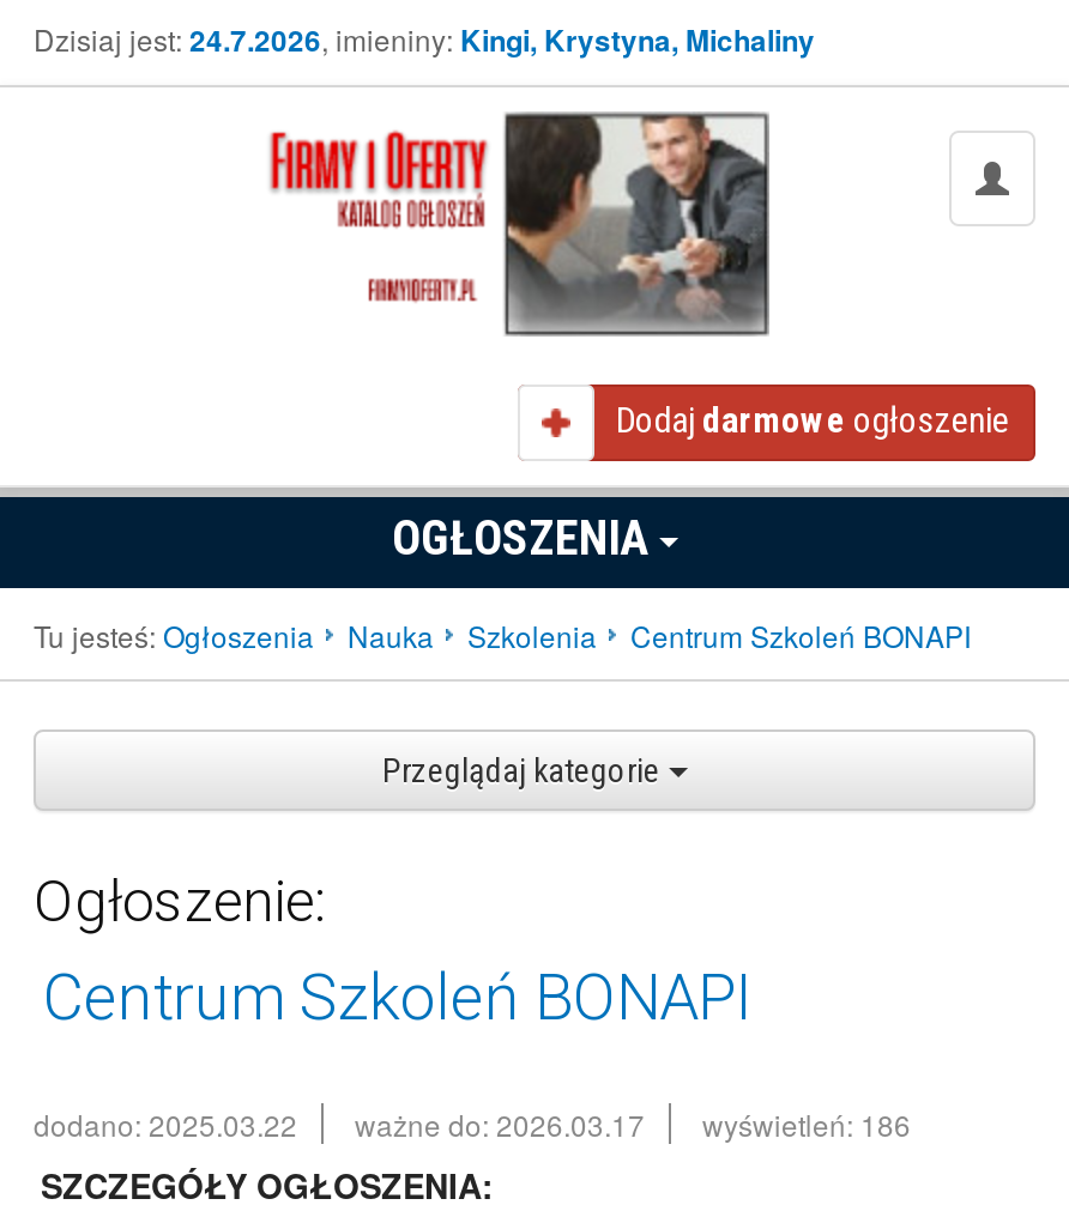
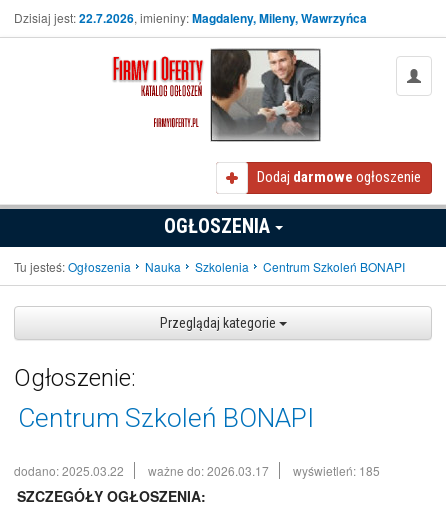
[34,18,815,61] Dzisiaj jest: 24.7.2026, imieniny: Kingi, Krystyna, Michaliny -> [14,9,367,27] Dzisiaj jest: 22.7.2026, imieniny: Magdaleny, Mileny, Wawrzyńca
[34,1103,911,1144] dodano: 2025.03.22 ważne do: 2026.03.17 wyświetleń: 186 -> [14,462,380,479] dodano: 2025.03.22 ważne do: 2026.03.17 wyświetleń: 185

